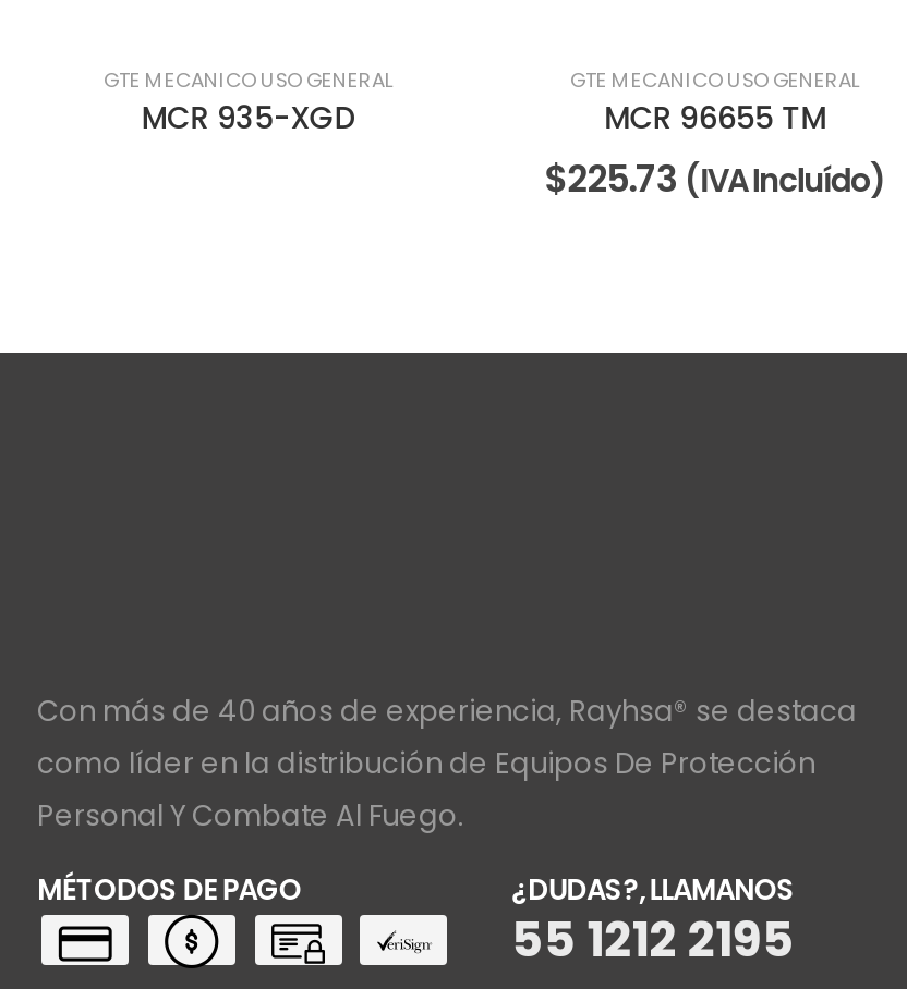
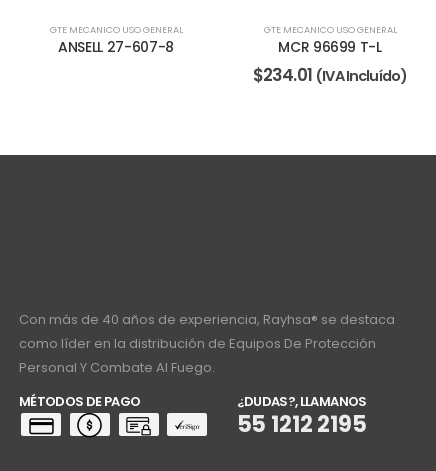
[142,96,356,140] MCR 935-XGD -> [58,37,174,57] ANSELL 27-607-8
[604,96,826,140] MCR 96655 TM -> [278,37,382,57] MCR 96699 T-L
[544,153,886,205] $225.73 (IVA Incluído) -> [253,63,407,87] $234.01 (IVA Incluído)

